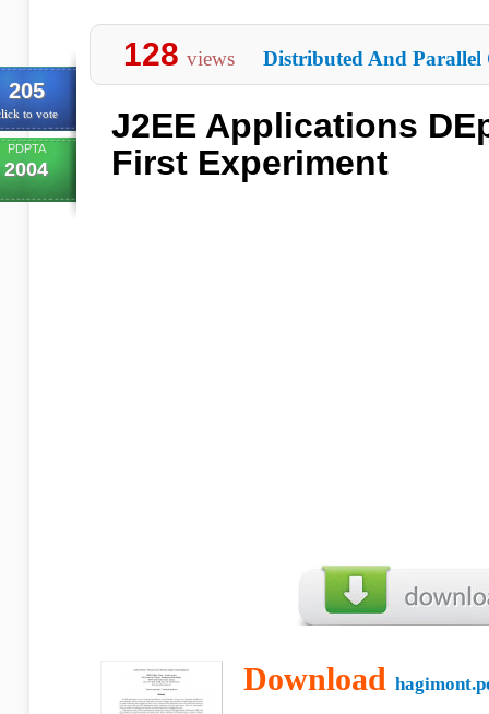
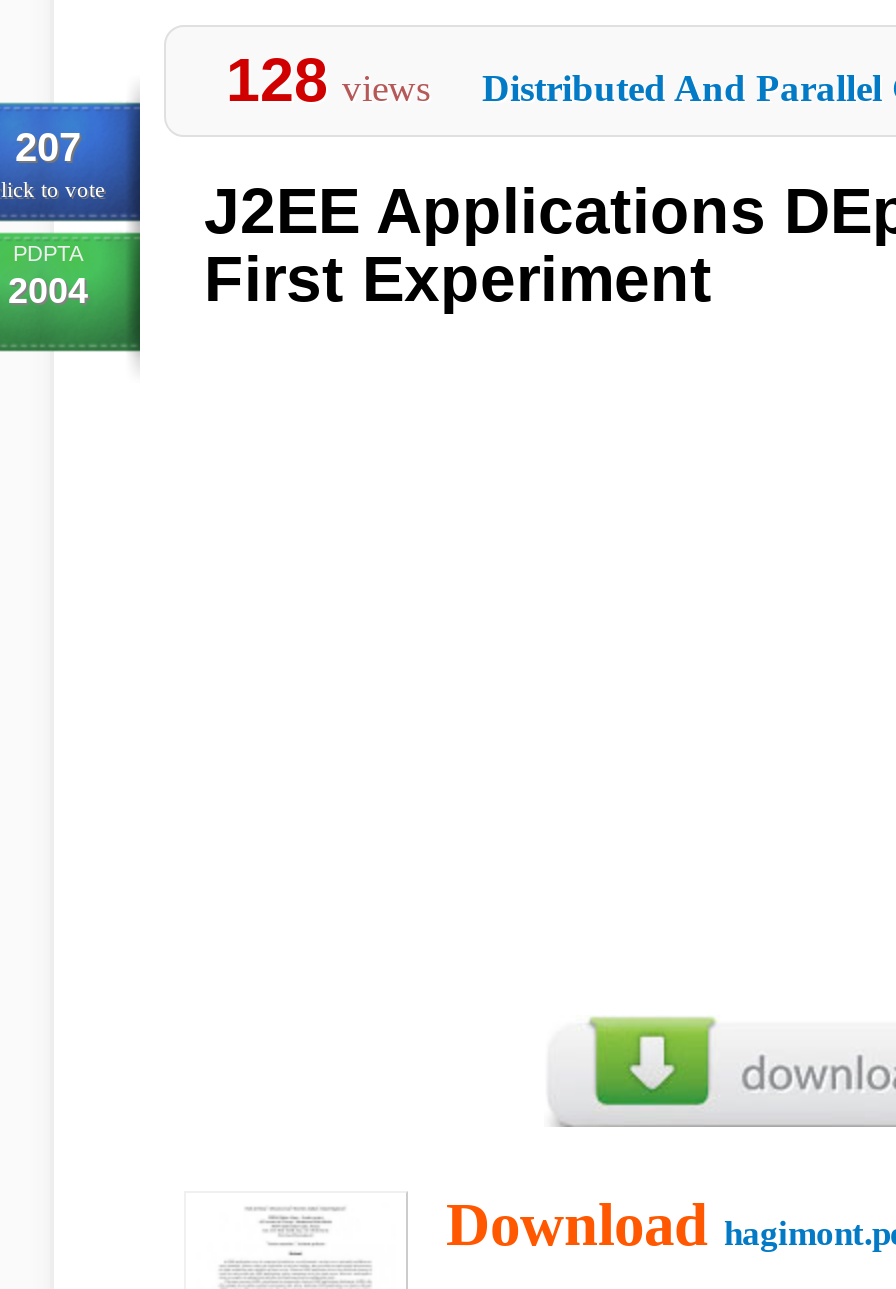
[8,79,44,103] 205 -> [15,125,81,169] 207

